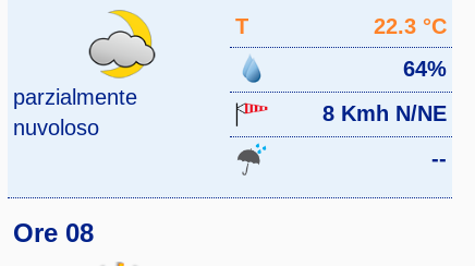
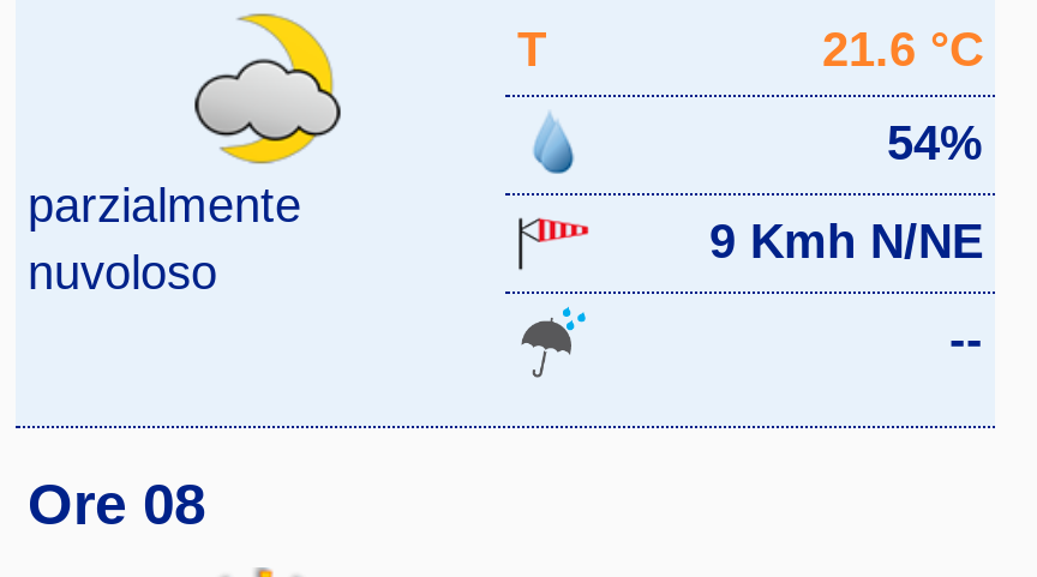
[374,14,447,38] 22.3 °C -> [822,23,983,76] 21.6 °C
[403,57,447,81] 64% -> [887,116,983,169] 54%
[322,101,447,125] 8 Kmh N/NE -> [709,215,983,268] 9 Kmh N/NE

